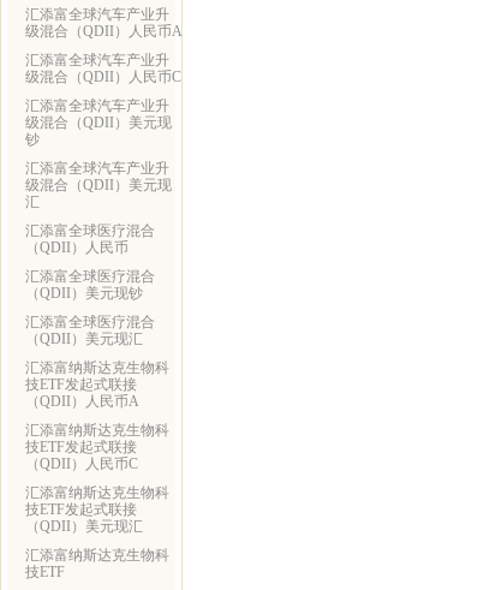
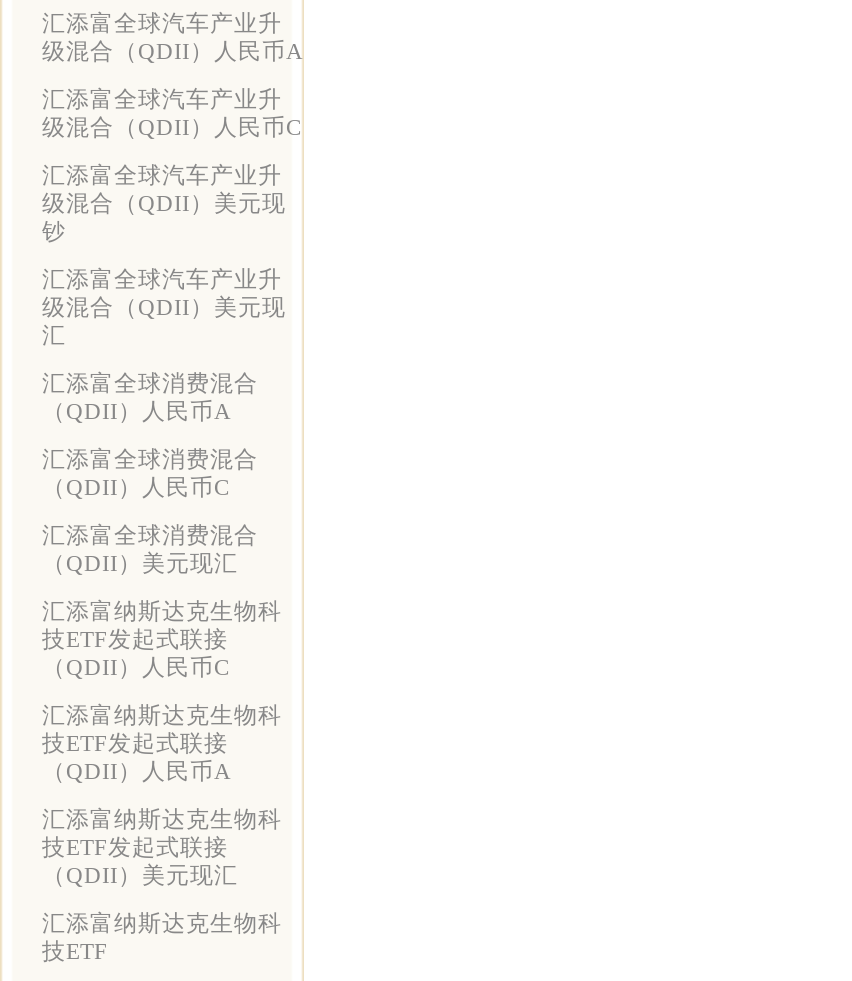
[25,224,155,255] 汇添富全球医疗混合 | （QDII）人民币 -> [42,371,258,423] 汇添富全球消费混合 | （QDII）人民币A
[25,269,155,300] 汇添富全球医疗混合 | （QDII）美元现钞 -> [42,447,258,499] 汇添富全球消费混合 | （QDII）人民币C
[25,315,155,329] 汇添富全球医疗混合 -> [42,523,258,547] 汇添富全球消费混合
[25,394,139,409] （QDII）人民币A -> [42,655,230,679] （QDII）人民币C
[25,457,138,471] （QDII）人民币C -> [42,759,232,783] （QDII）人民币A

